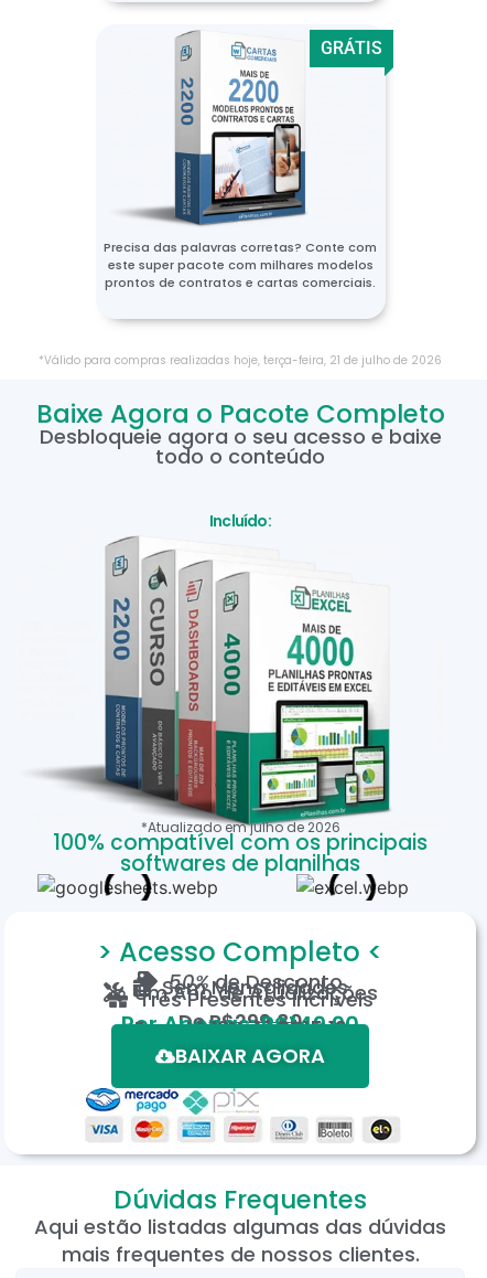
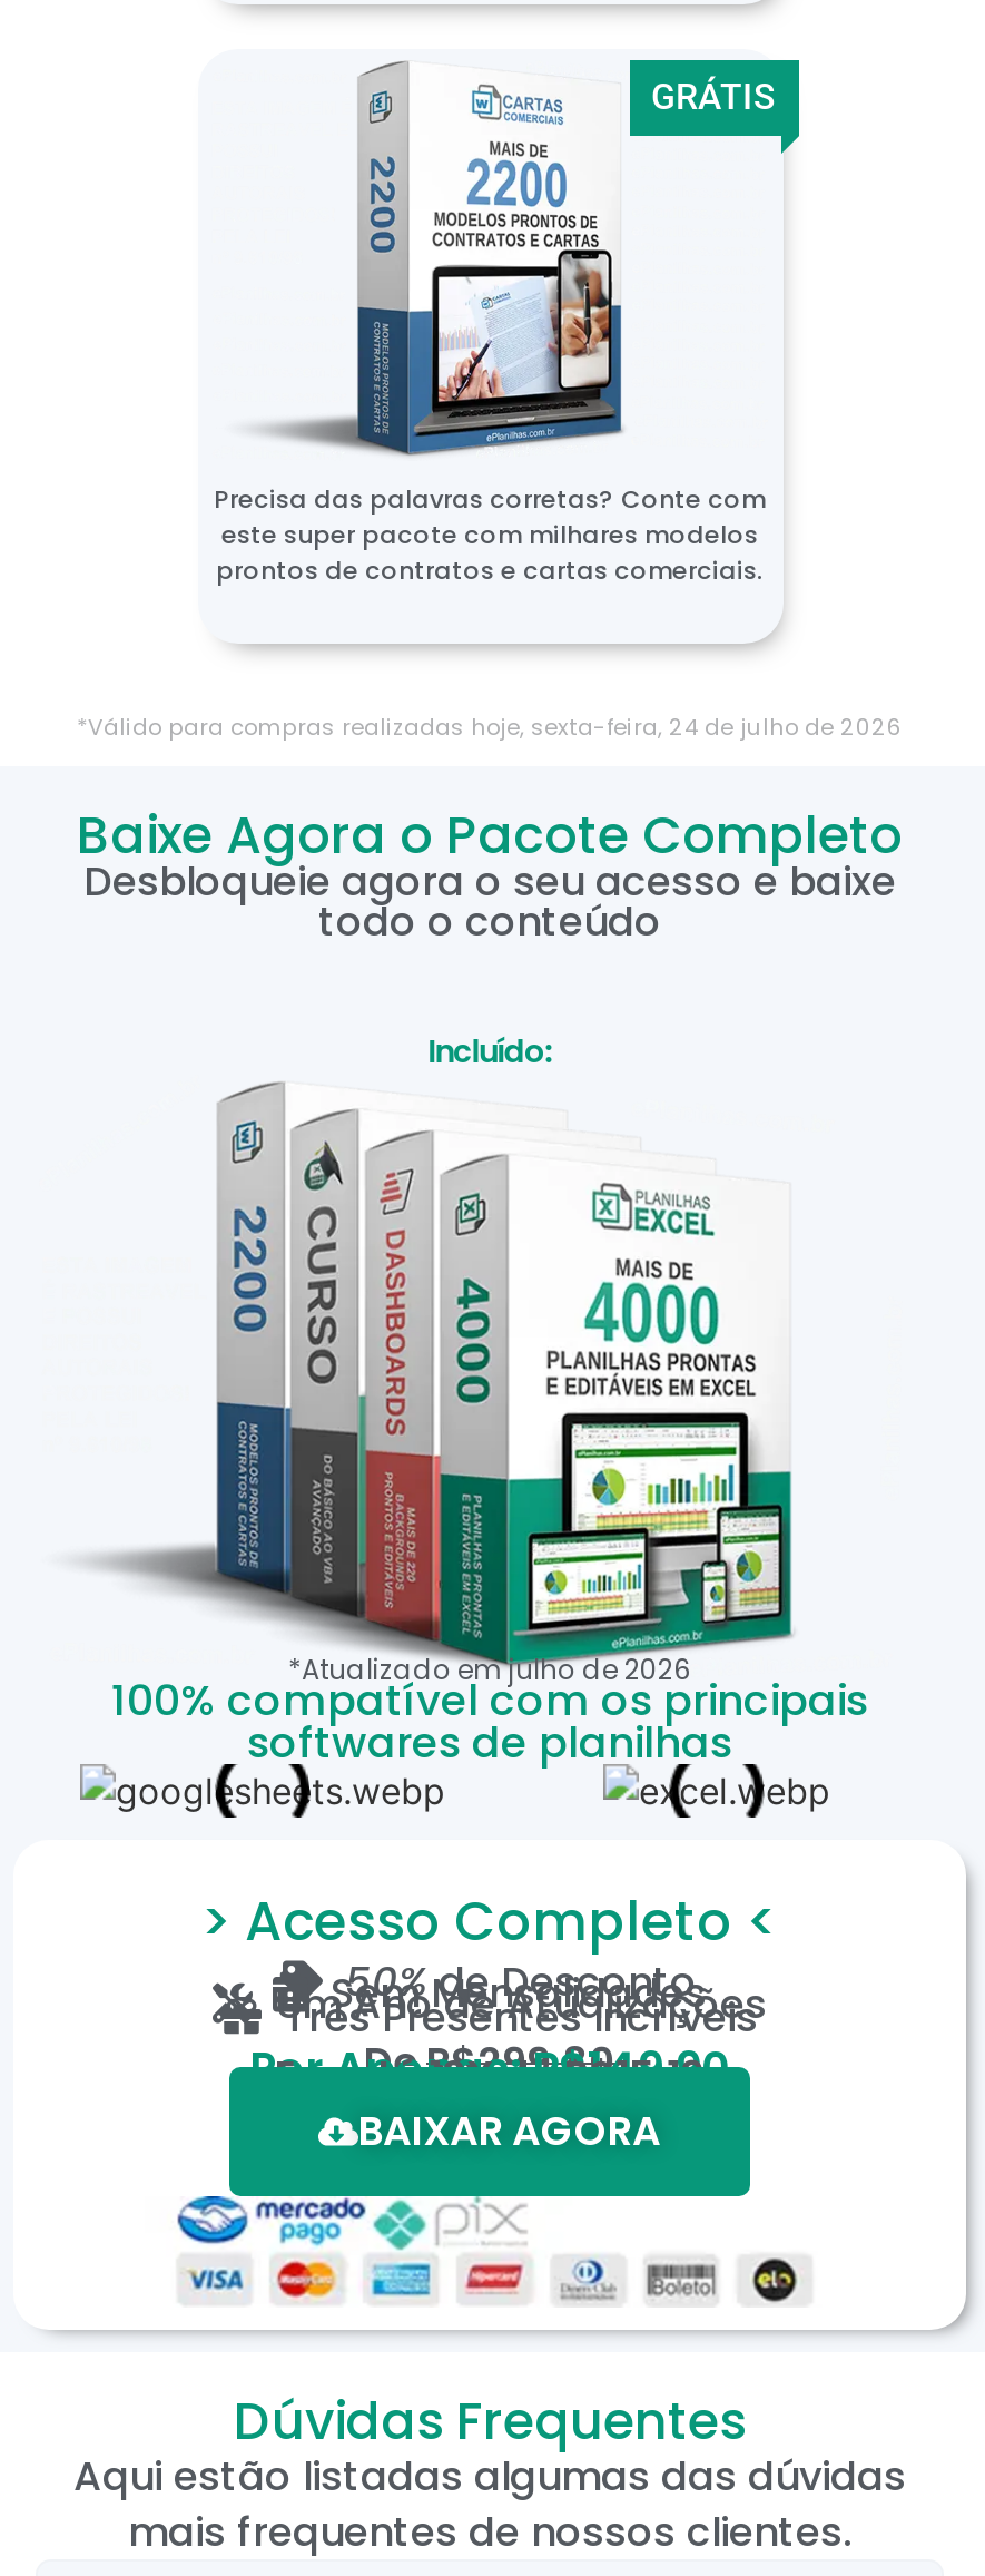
[39,352,442,368] *Válido para compras realizadas hoje, terça-feira, 21 de julho de 2026 -> [77,709,903,743] *Válido para compras realizadas hoje, sexta-feira, 24 de julho de 2026

